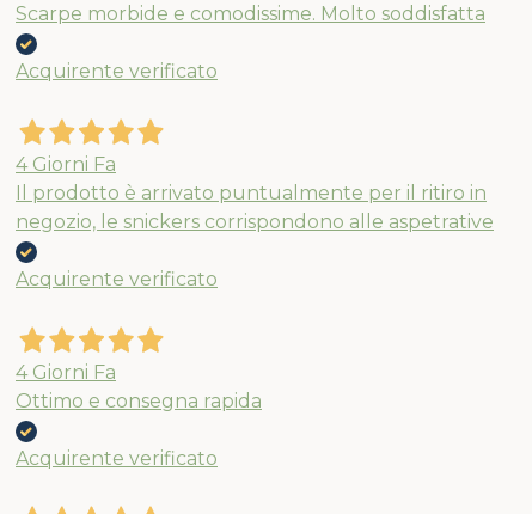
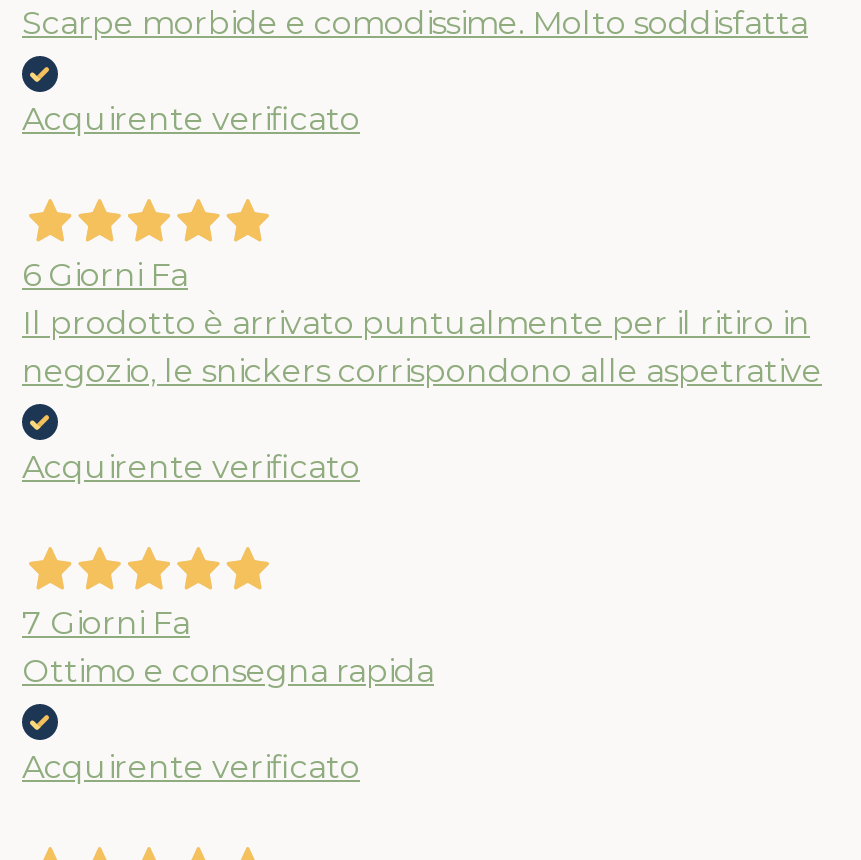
[16,153,116,176] 4 Giorni Fa -> [22,257,188,295] 6 Giorni Fa
[16,361,116,384] 4 Giorni Fa -> [22,605,190,643] 7 Giorni Fa

